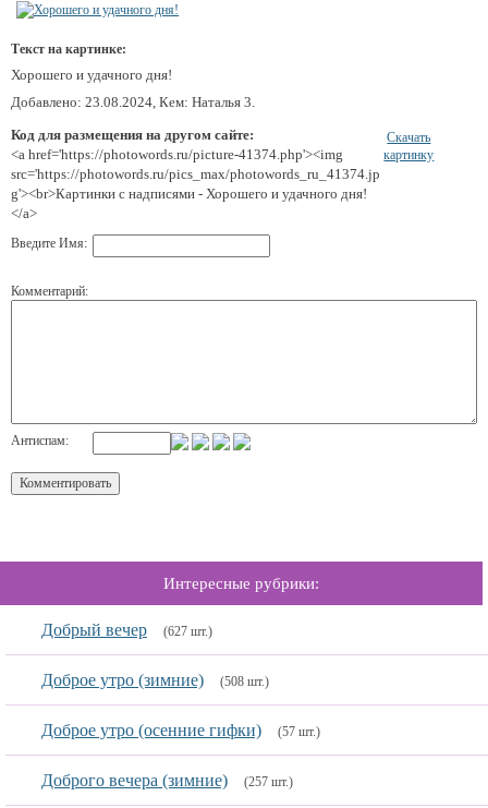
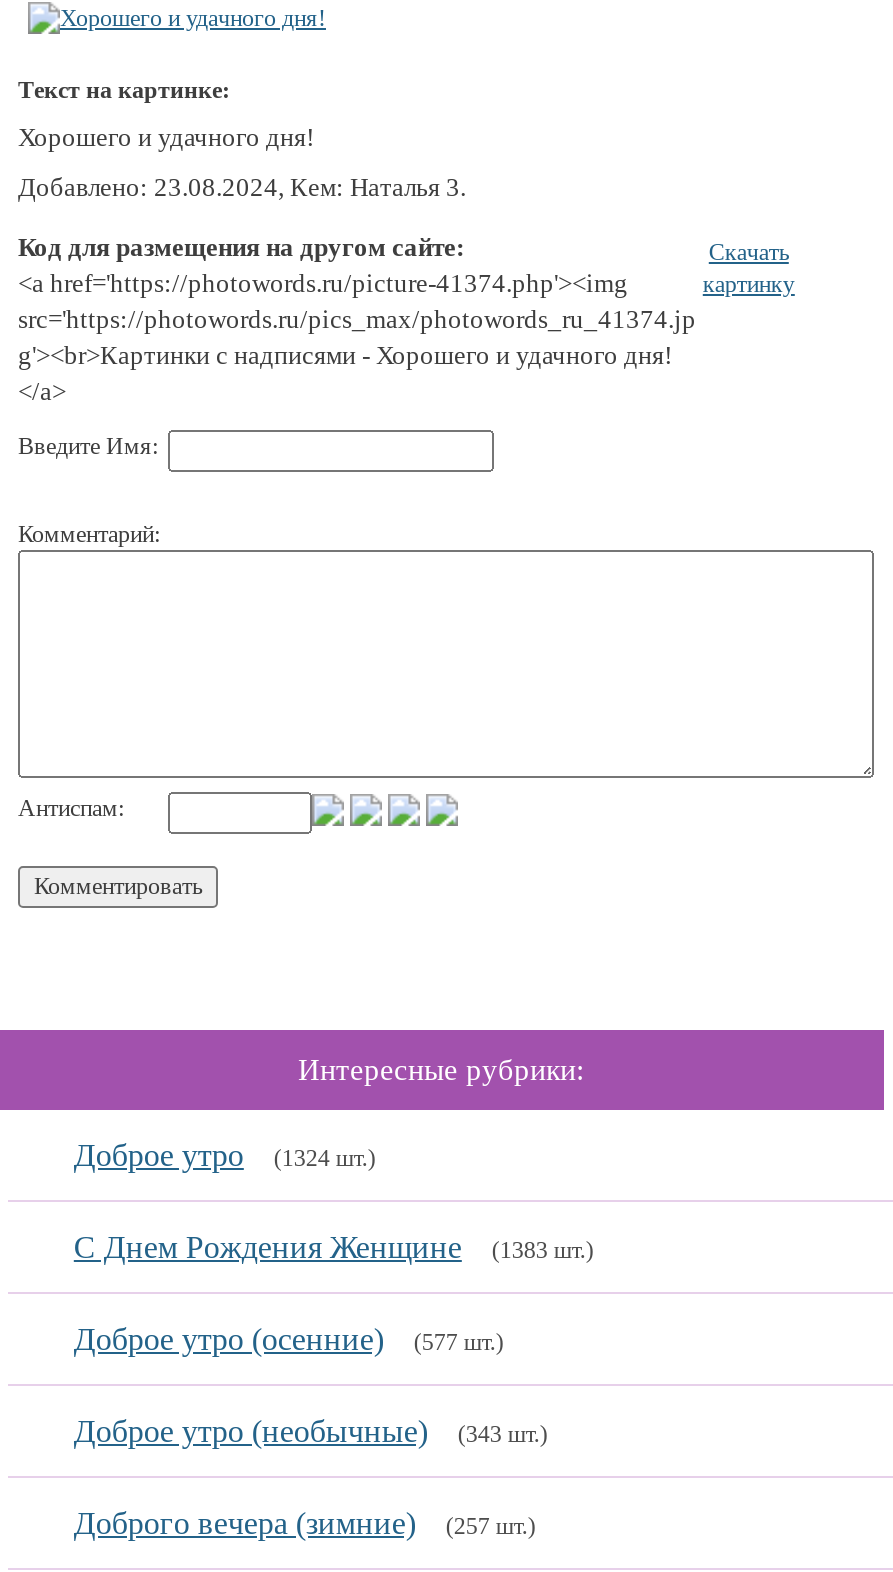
[41,620,320,739] Добрый вечер | (627 шт.) | Доброе утро (зимние) | (508 шт.) | Доброе утро (осенние гифки) | (57 шт.) -> [74,1138,594,1448] Доброе утро | (1324 шт.) | С Днем Рождения Женщине | (1383 шт.) | Доброе утро (осенние) | (577 шт.) | Доброе утро (необычные) | (343 шт.)

